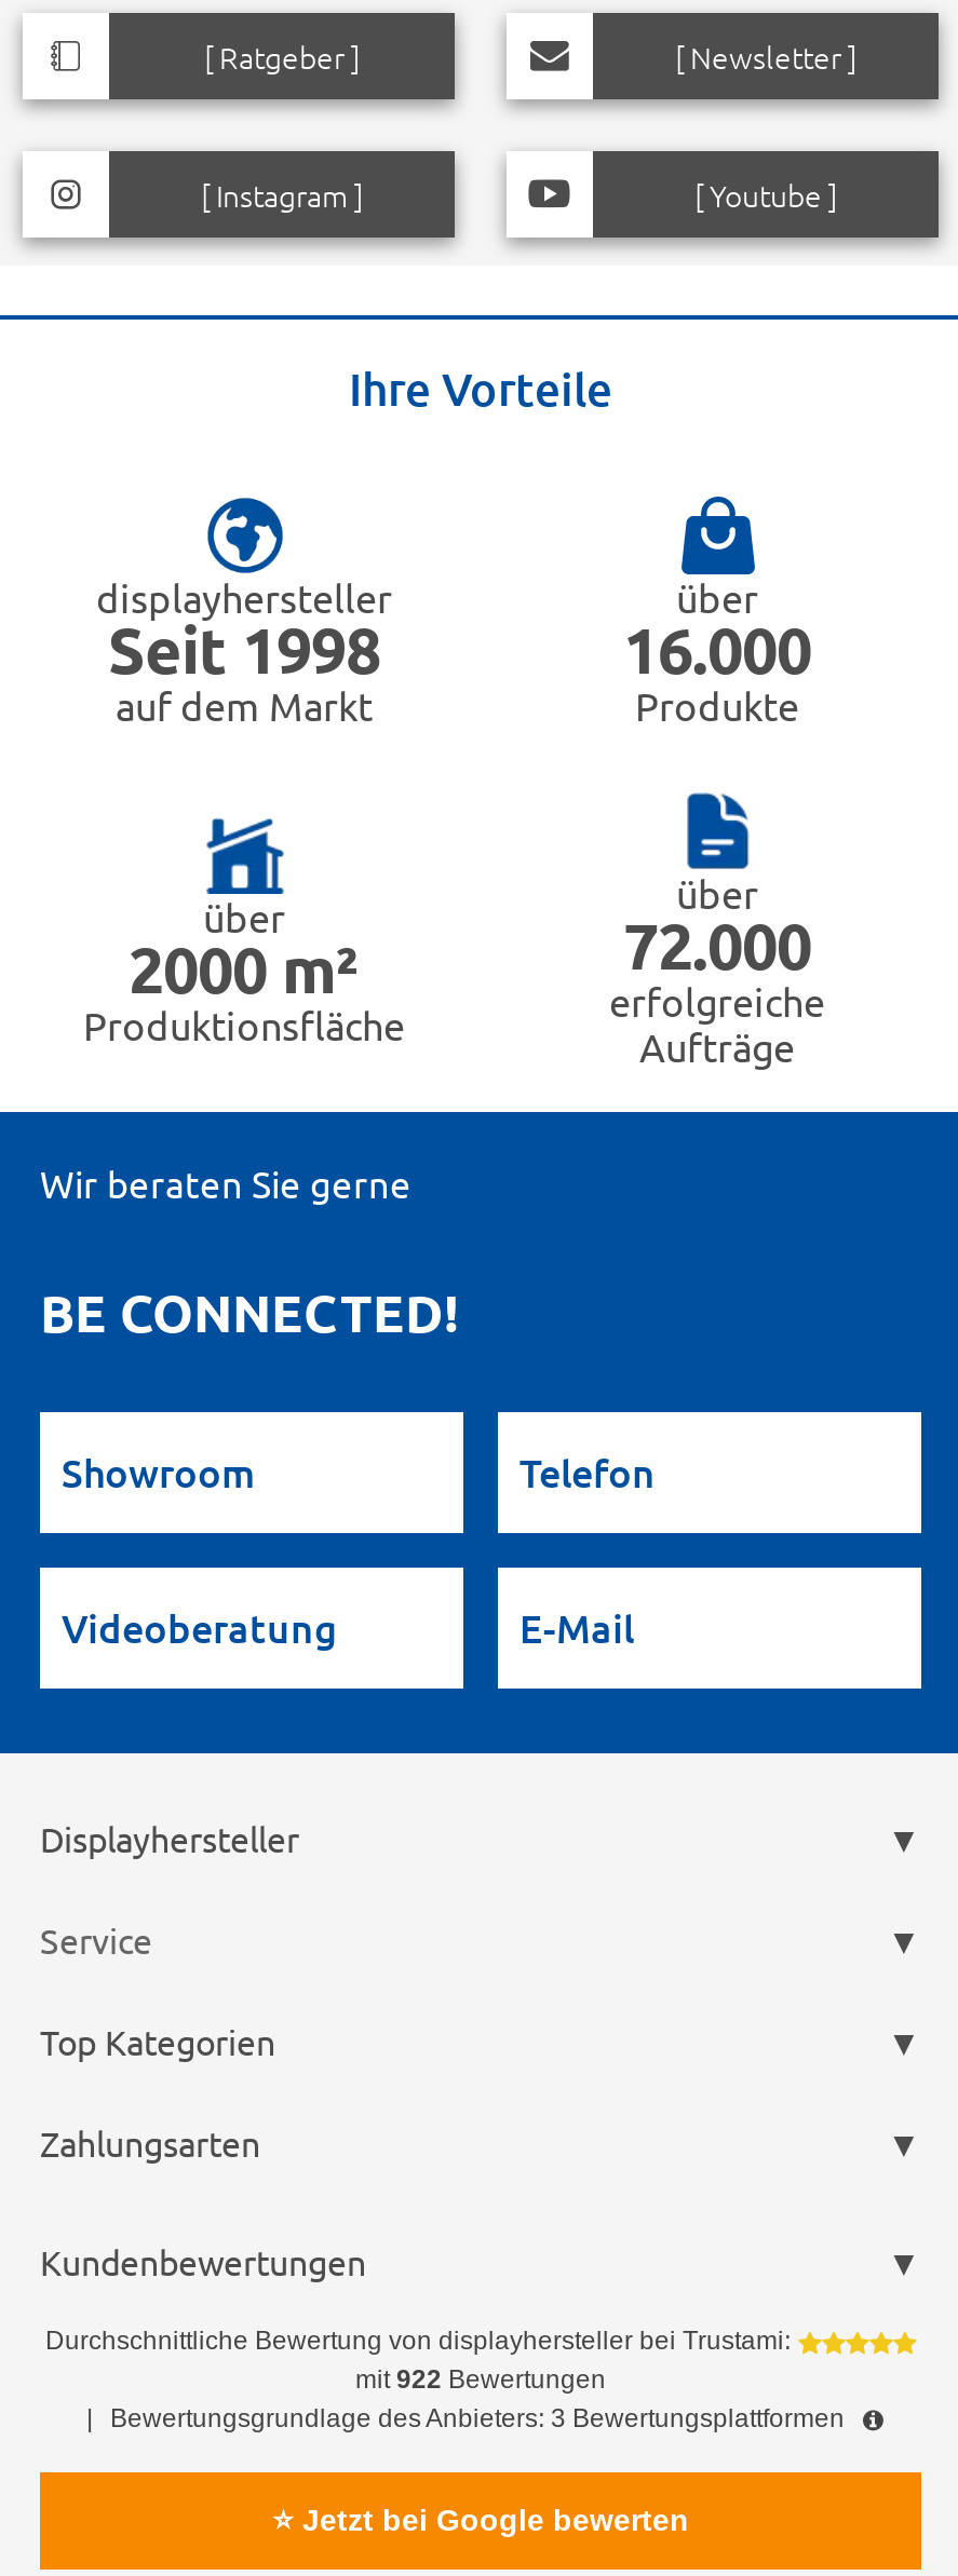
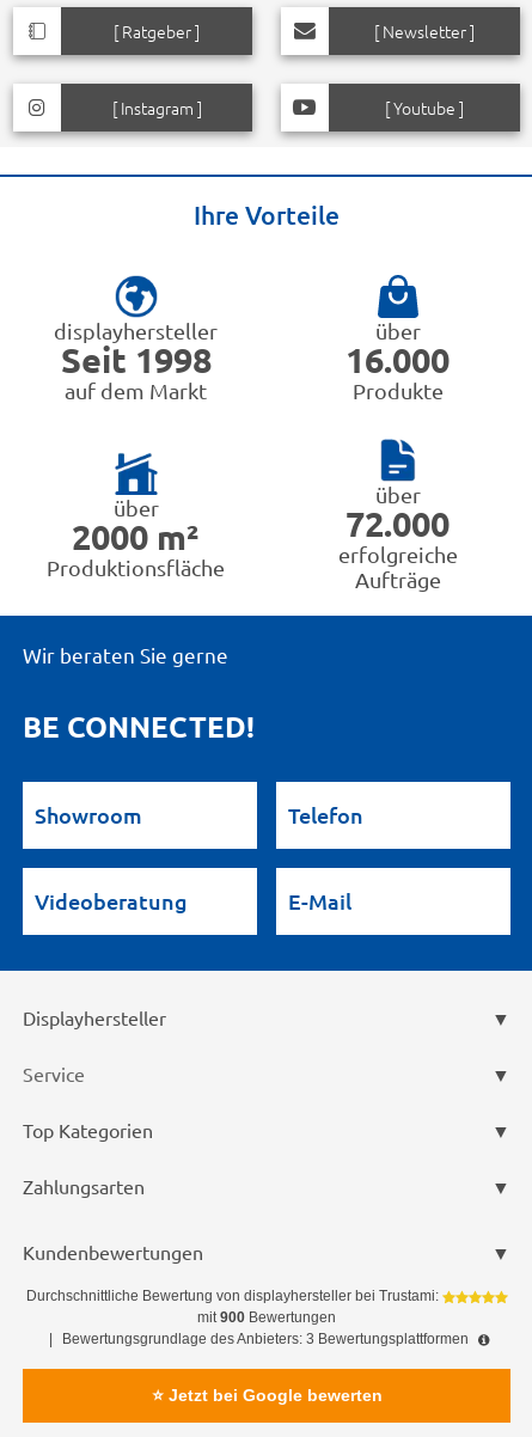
[355,2364,606,2395] mit 922 Bewertungen -> [197,1309,336,1326] mit 900 Bewertungen

